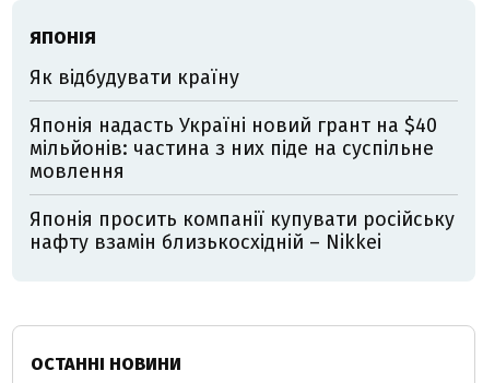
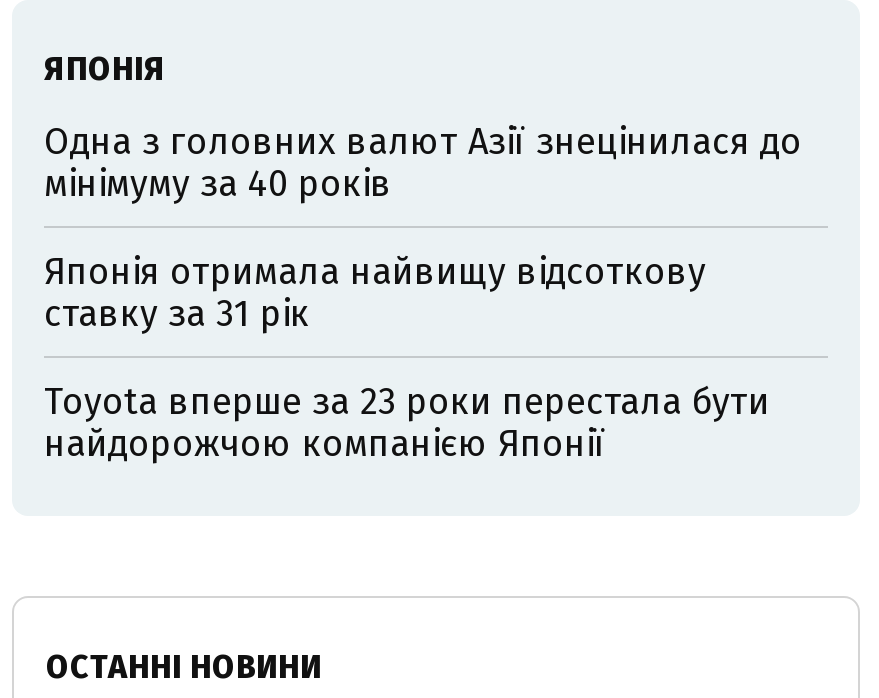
[30,65,239,89] Як відбудувати країну -> [44,120,802,206] Одна з головних валют Азії знецінилася до | мінімуму за 40 років
[30,113,437,183] Японія надасть Україні новий грант на $40 | мільйонів: частина з них піде на суспільне | мовлення -> [44,250,706,336] Японія отримала найвищу відсоткову | ставку за 31 рік
[30,207,455,254] Японія просить компанії купувати російську | нафту взамін близькосхідній – Nikkei -> [44,380,770,466] Toyota вперше за 23 роки перестала бути | найдорожчою компанією Японії

